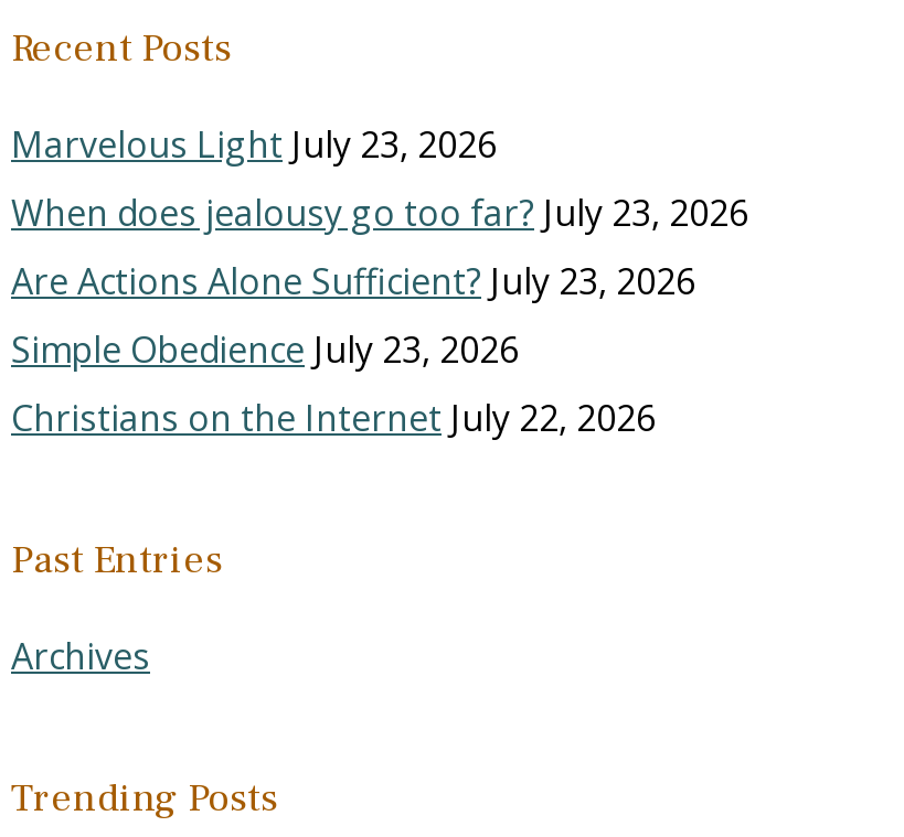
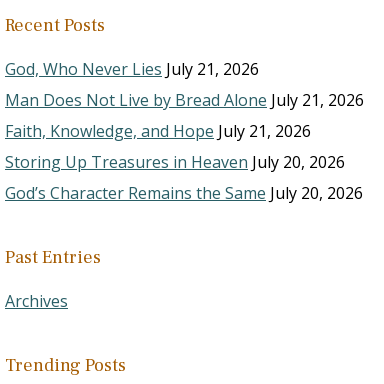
[11,121,748,443] Marvelous Light July 23, 2026 | When does jealousy go too far? July 23, 2026 | Are Actions Alone Sufficient? July 23, 2026 | Simple Obedience July 23, 2026 | Christians on the Internet July 22, 2026 -> [5,58,364,204] God, Who Never Lies July 21, 2026 | Man Does Not Live by Bread Alone July 21, 2026 | Faith, Knowledge, and Hope July 21, 2026 | Storing Up Treasures in Heaven July 20, 2026 | God’s Character Remains the Same July 20, 2026

